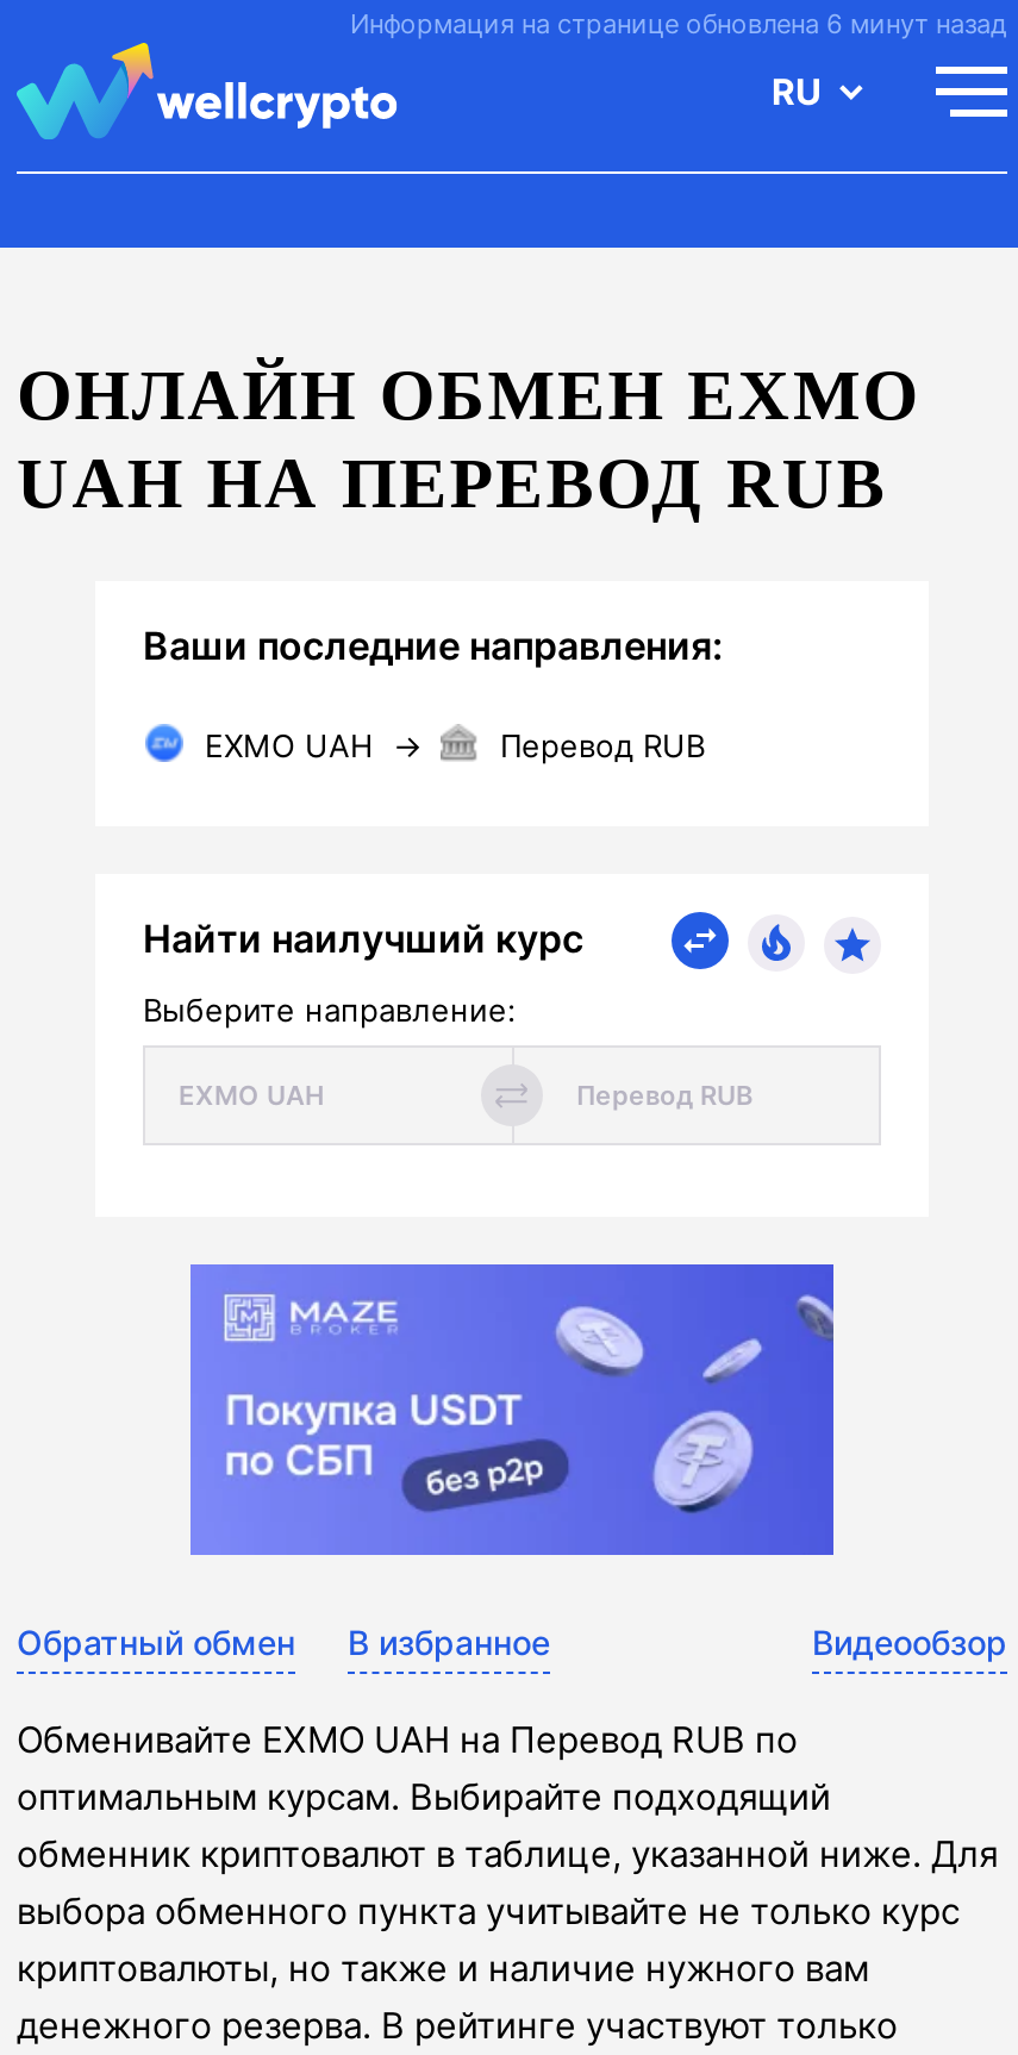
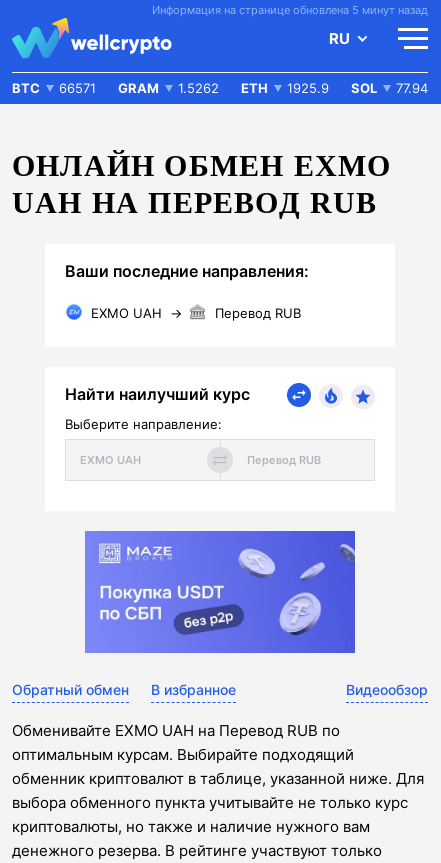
[350,7,1007,40] Информация на странице обновлена 6 минут назад -> [152,3,428,17] Информация на странице обновлена 5 минут назад
none -> [12,80,428,96] BTC | 66571 | GRAM | 1.5262 | ETH | 1925.9 | SOL | 77.94

